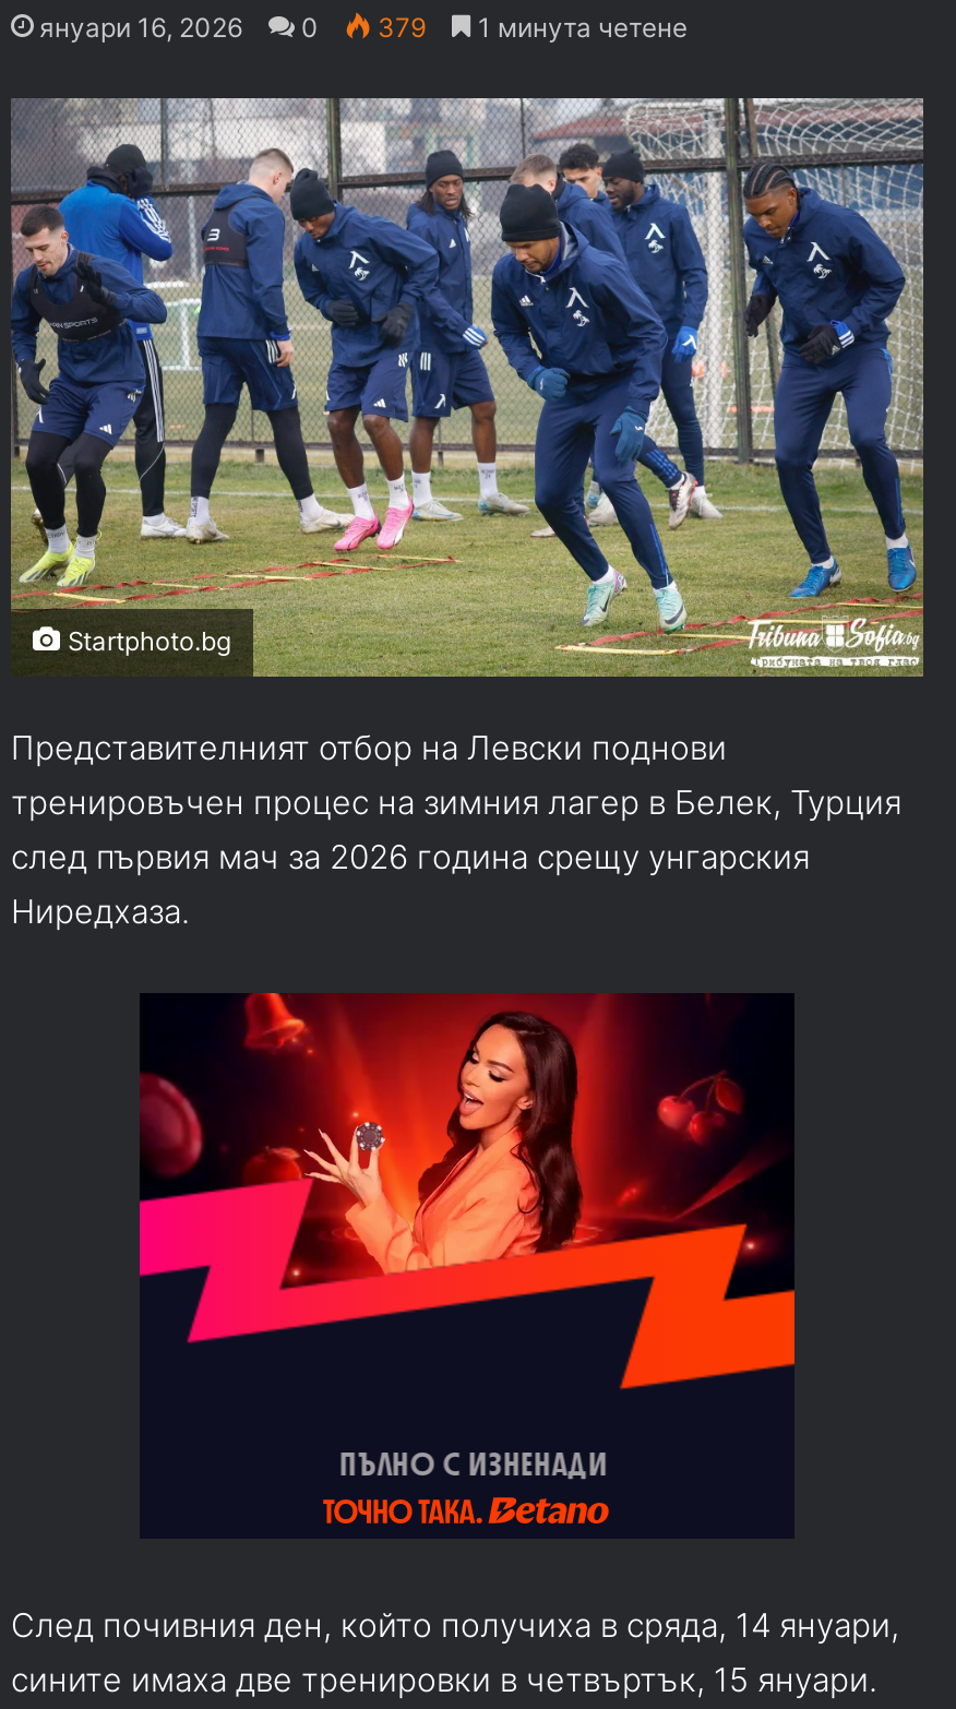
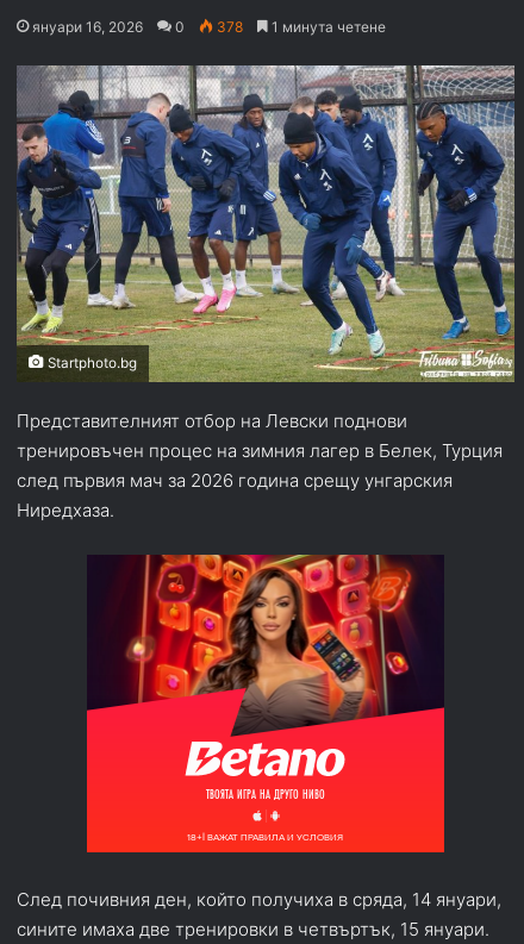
[371,12,426,45] 379 -> [213,18,243,36] 378
[138,991,794,1541] [image] -> [86,554,445,854] [image]

